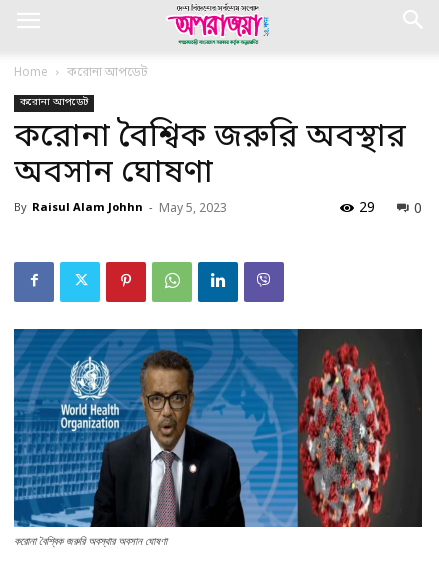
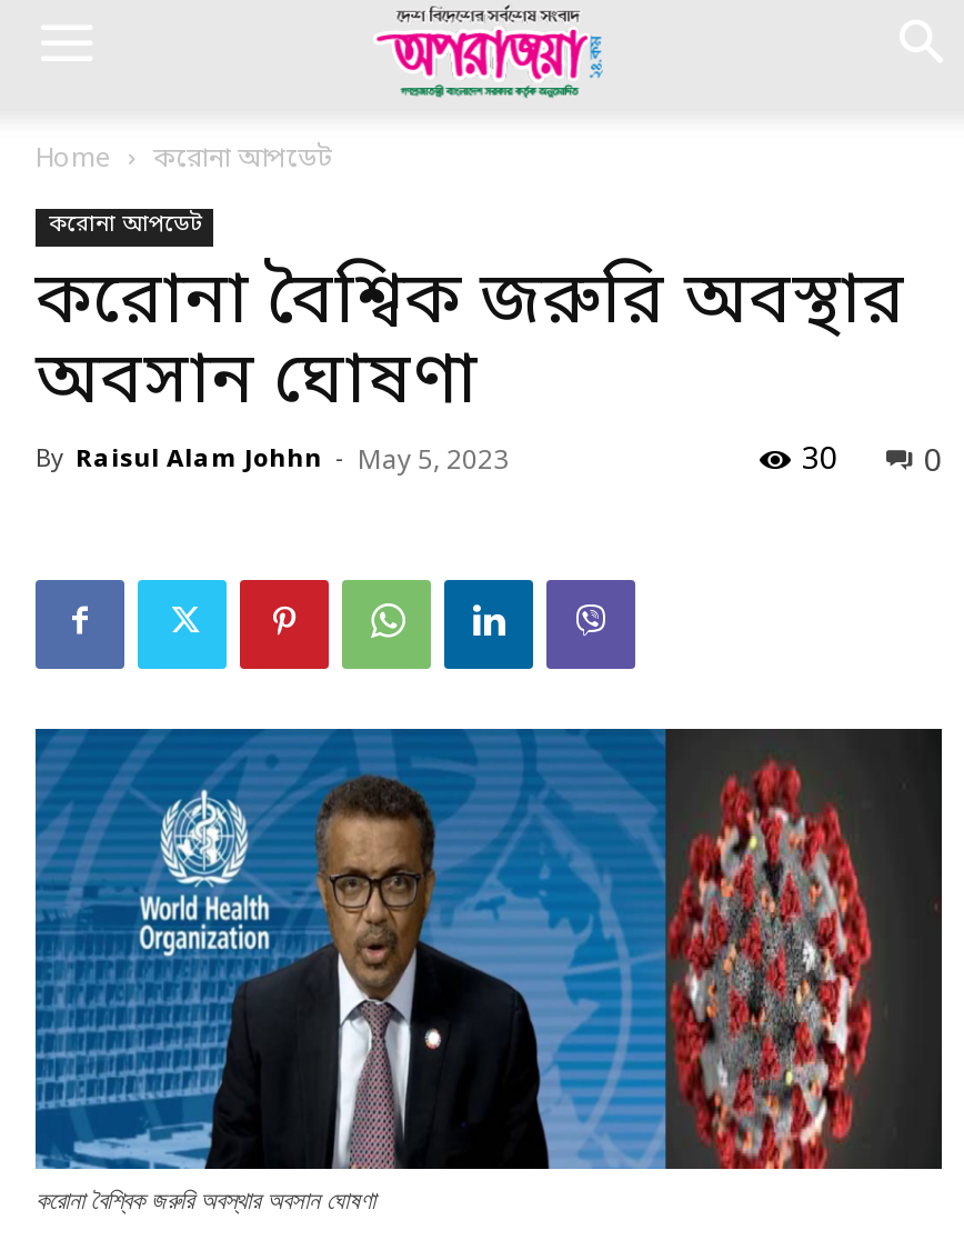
[359,199,375,218] 29 -> [802,440,837,482] 30

